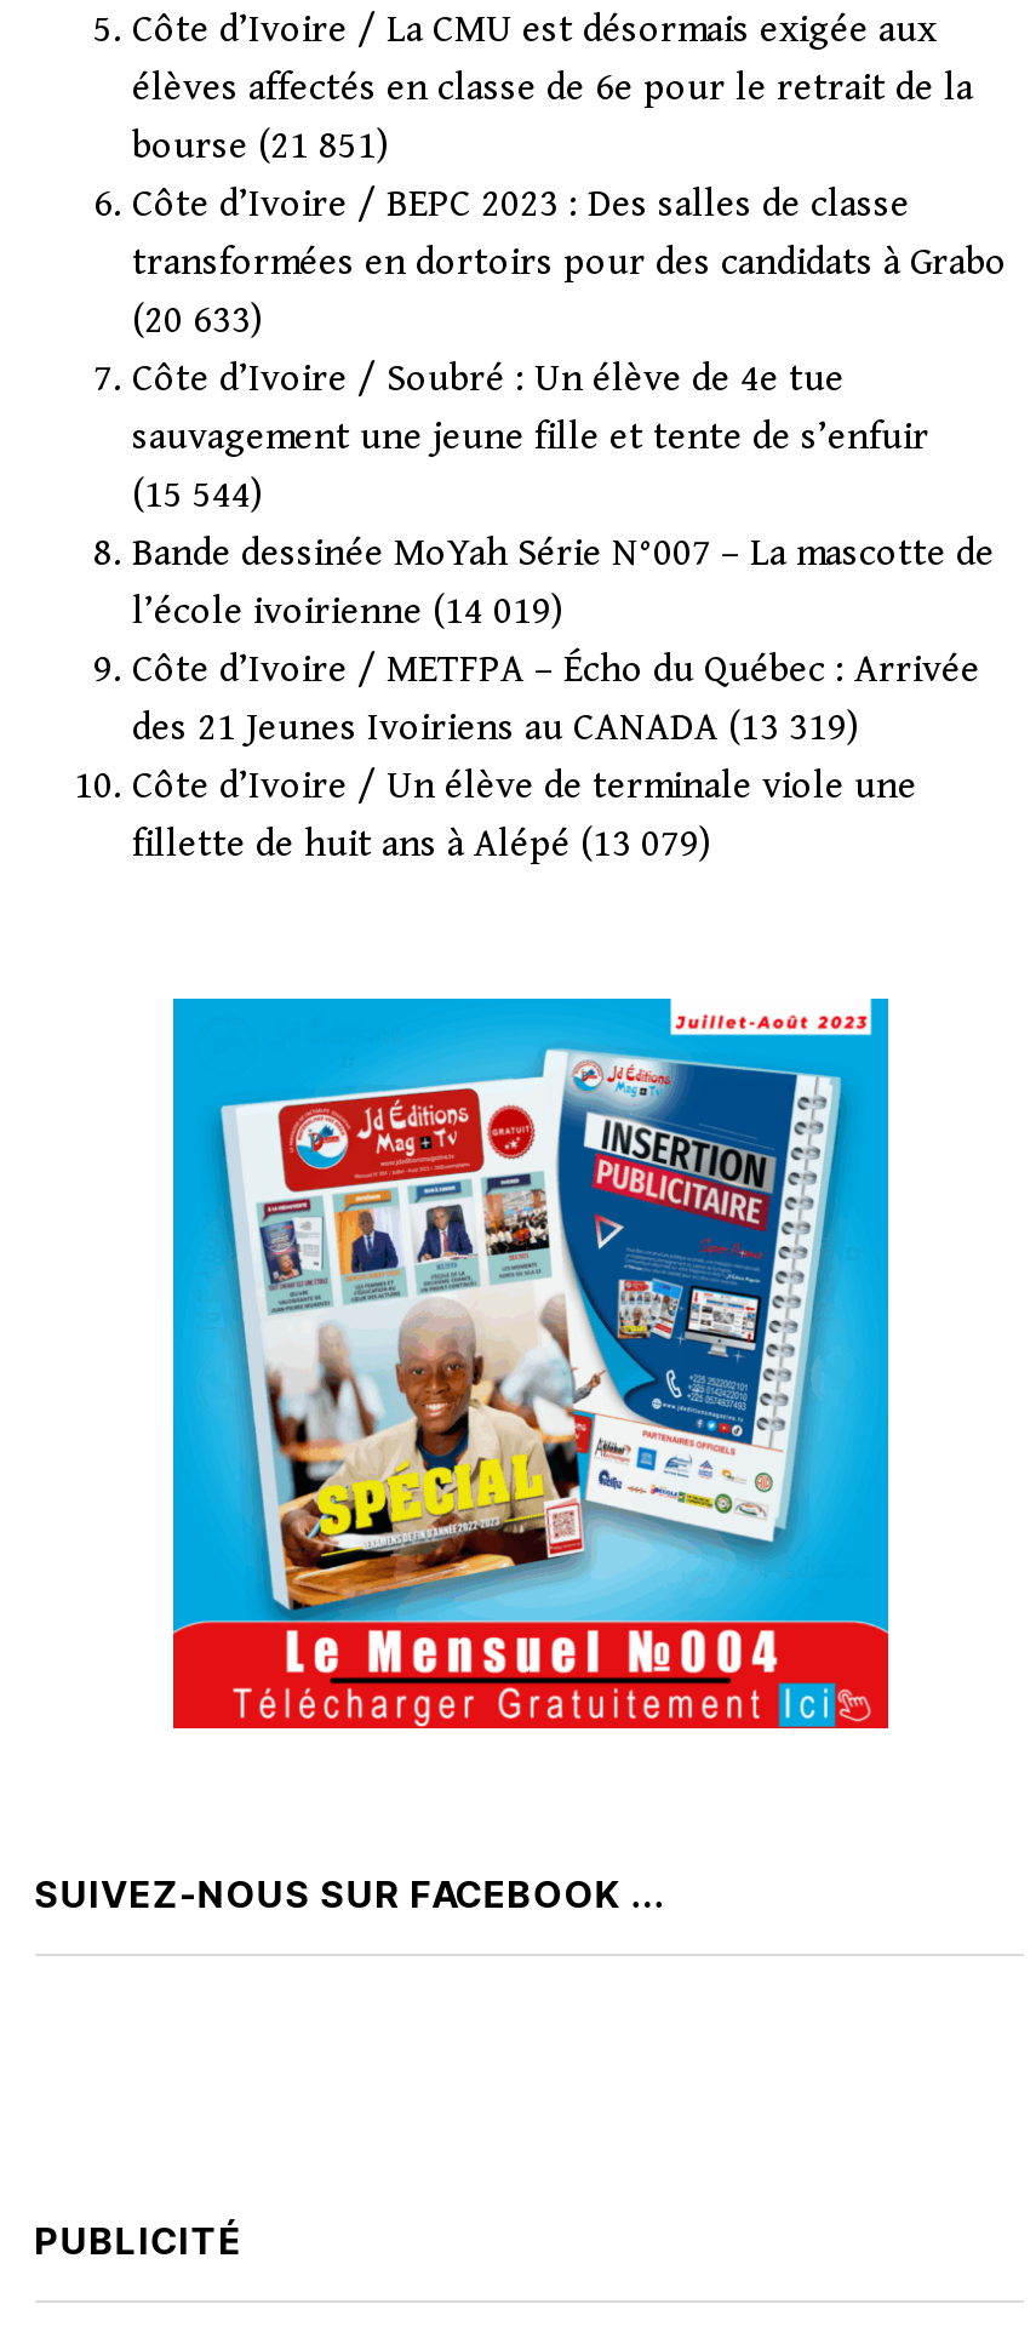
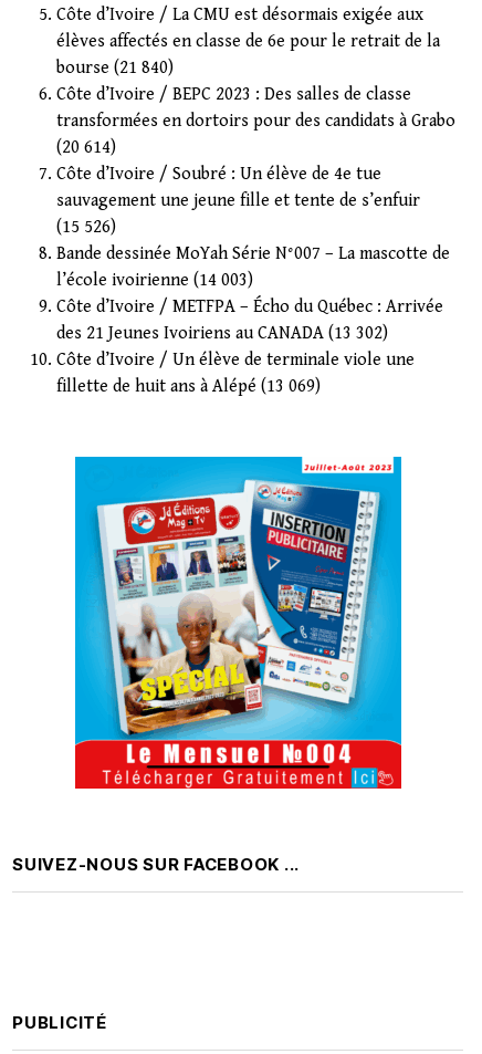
[132,125,389,171] bourse (21 851) -> [56,57,174,78] bourse (21 840)
[132,299,263,345] (20 633) -> [56,137,116,158] (20 614)
[132,474,263,520] (15 544) -> [56,216,116,237] (15 526)
[132,590,563,636] l’école ivoirienne (14 019) -> [56,269,253,290] l’école ivoirienne (14 003)
[132,707,859,753] des 21 Jeunes Ivoiriens au CANADA (13 319) -> [56,322,388,343] des 21 Jeunes Ivoiriens au CANADA (13 302)
[132,823,711,869] fillette de huit ans à Alépé (13 079) -> [56,375,321,396] fillette de huit ans à Alépé (13 069)

